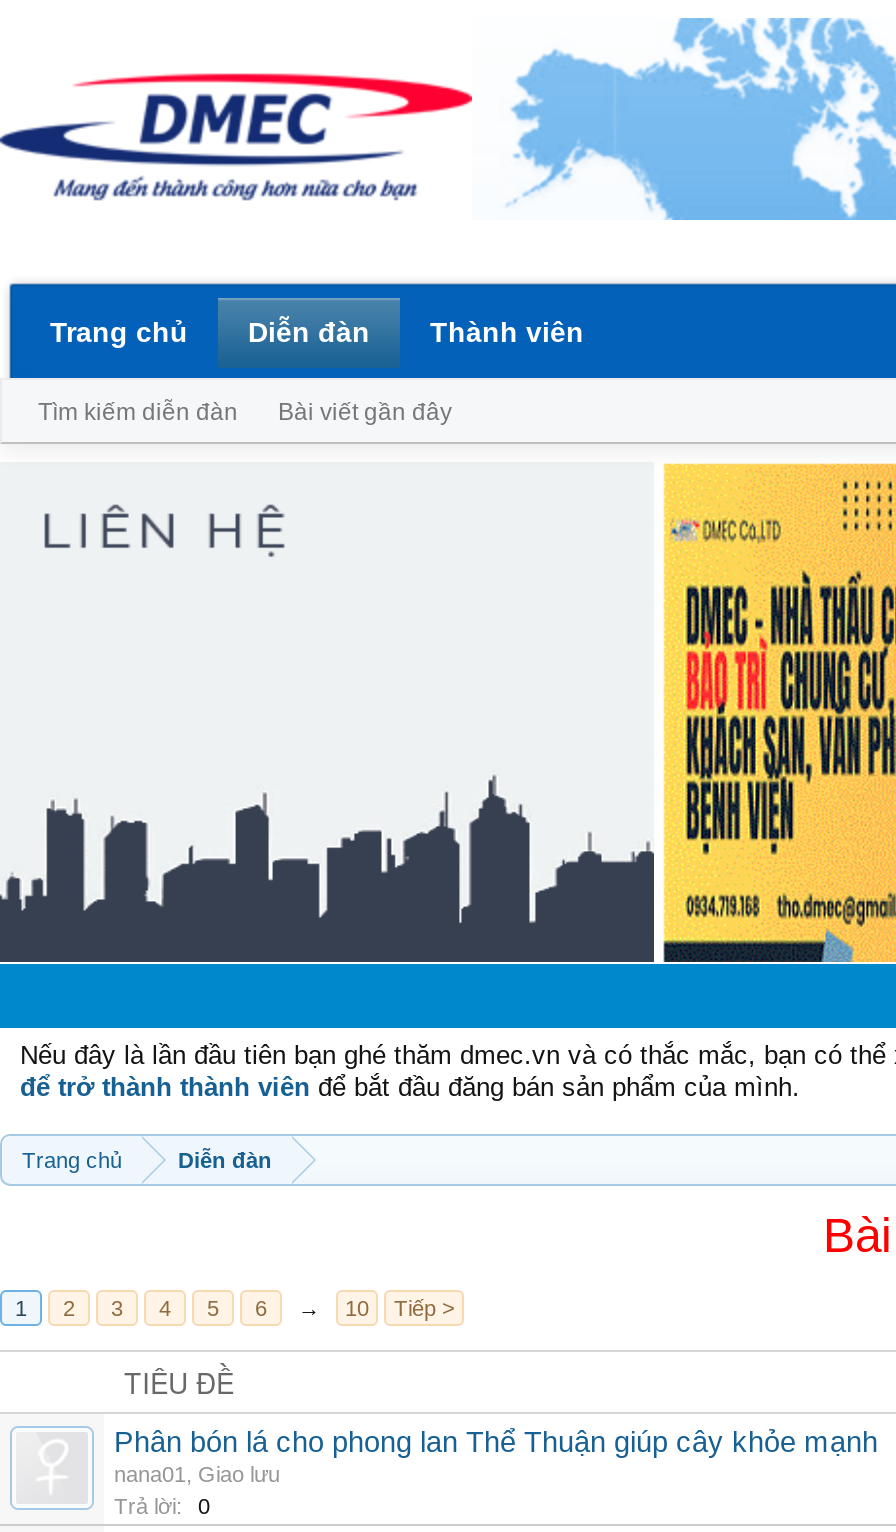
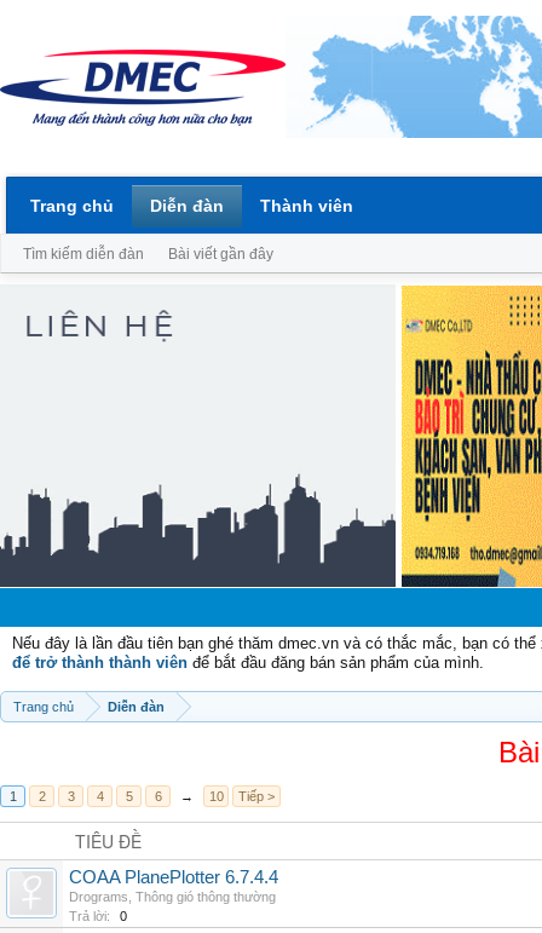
[114,1426,878,1486] Phân bón lá cho phong lan Thể Thuận giúp cây khỏe mạnh | nana01, Giao lưu -> [69,868,278,904] COAA PlanePlotter 6.7.4.4 | Drograms, Thông gió thông thường

